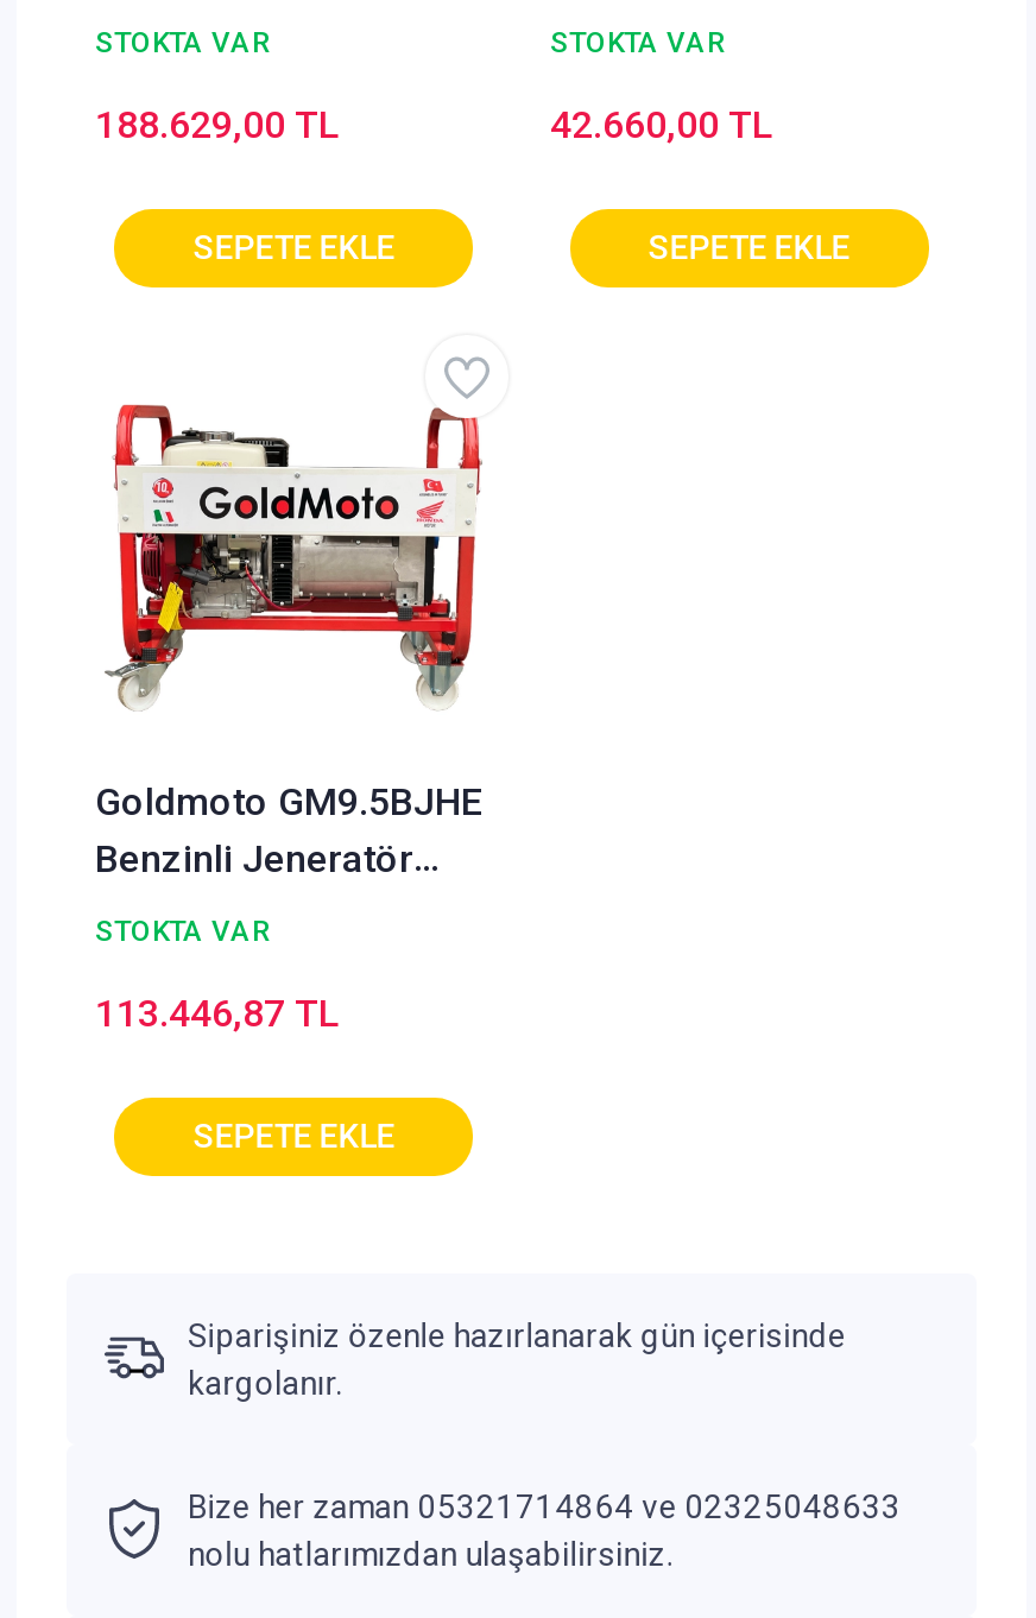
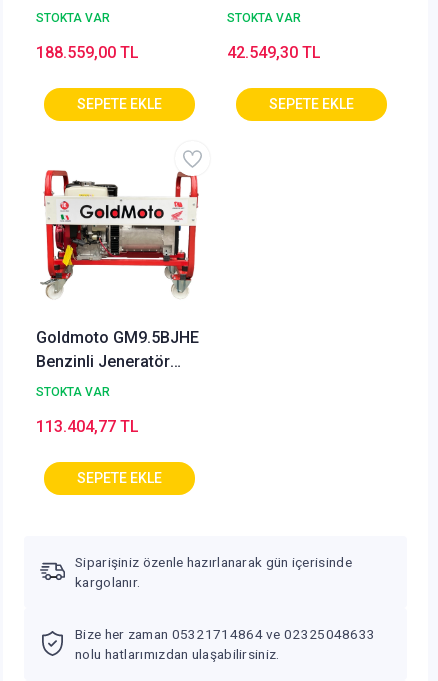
[95,102,340,148] 188.629,00 TL -> [36,43,139,62] 188.559,00 TL
[550,102,773,148] 42.660,00 TL -> [227,43,321,62] 42.549,30 TL
[95,990,340,1035] 113.446,87 TL -> [36,417,139,436] 113.404,77 TL

